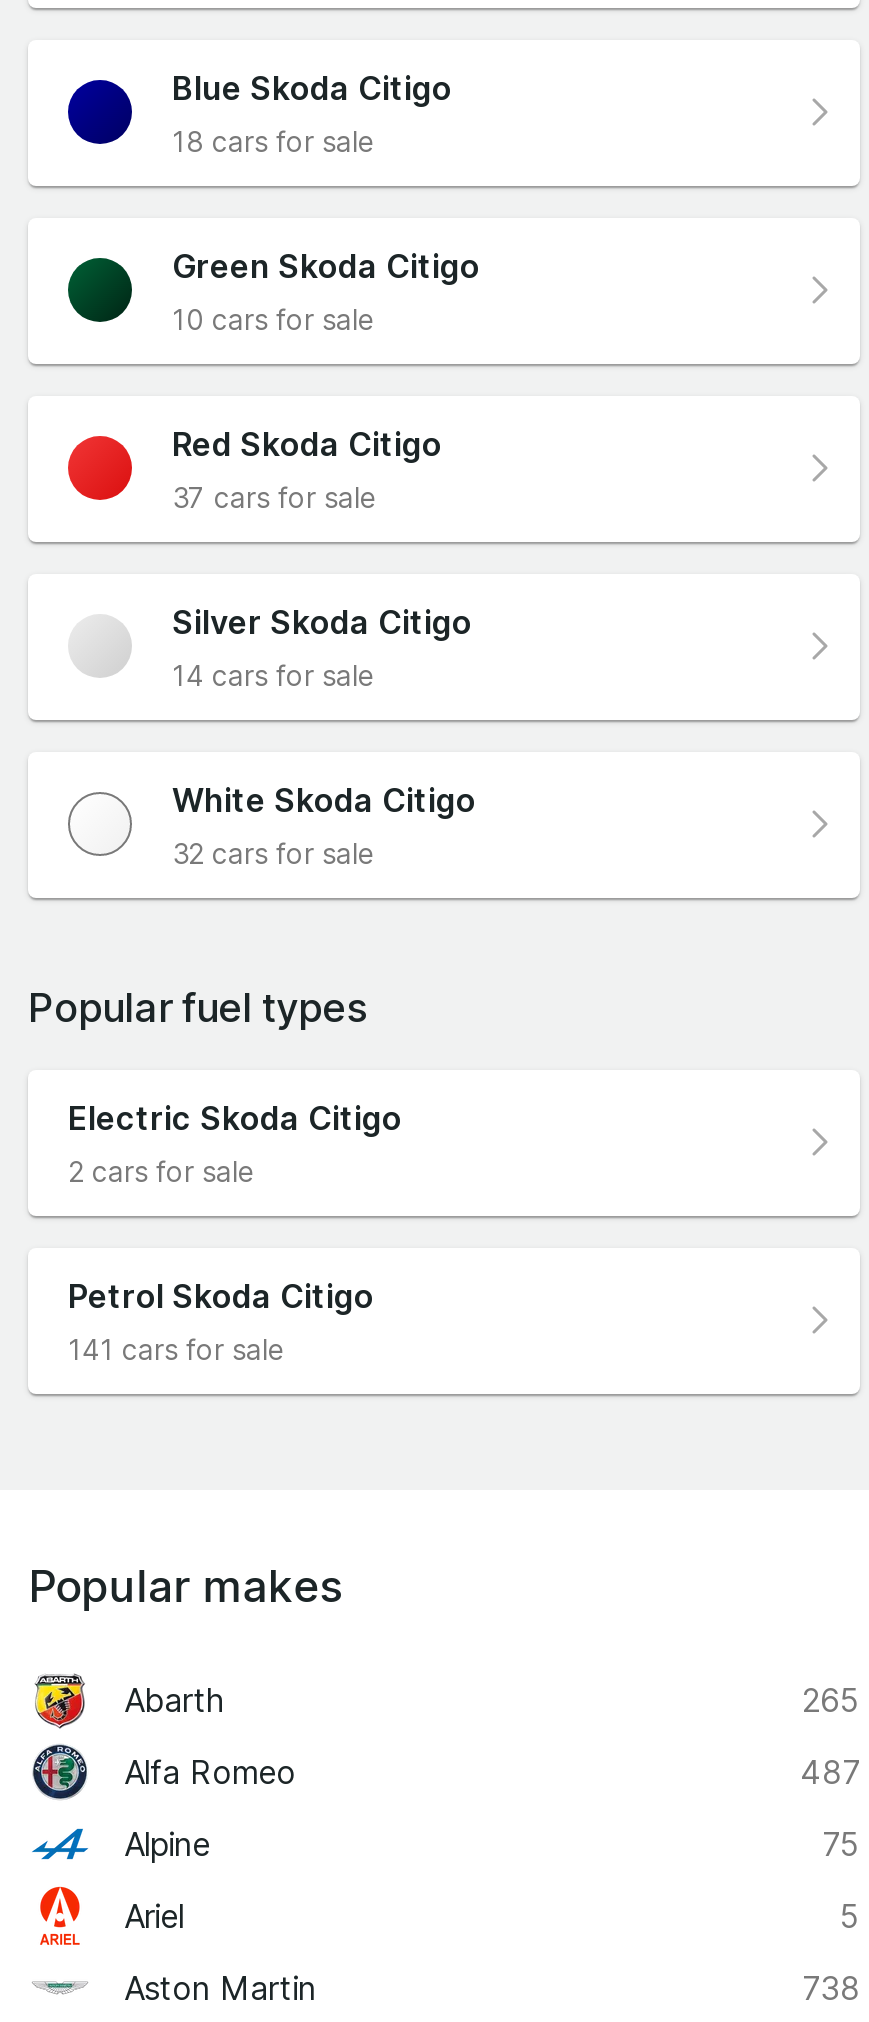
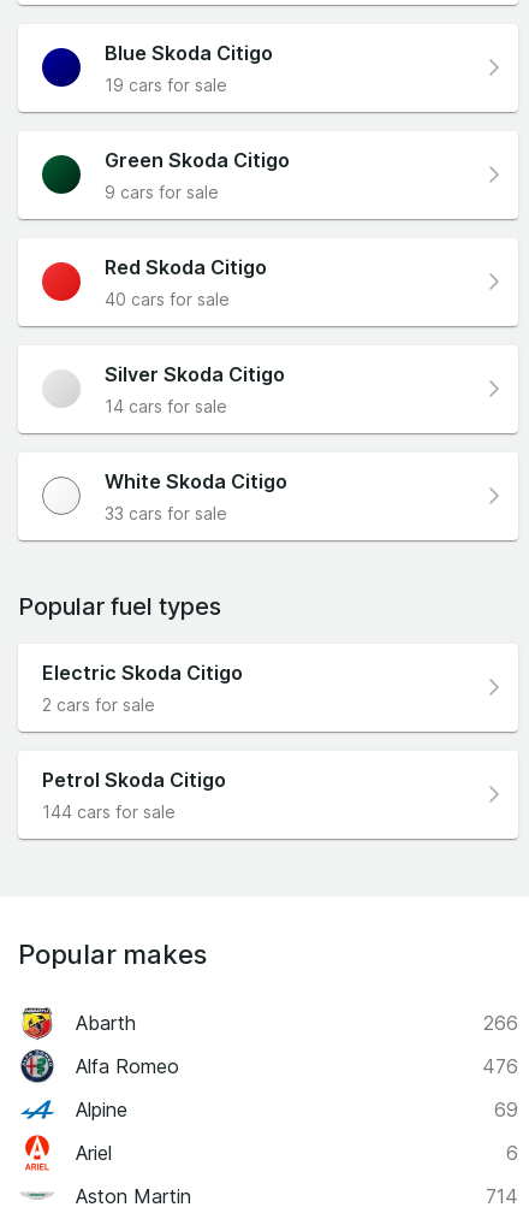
[172,123,376,157] 18 cars for sale -> [105,74,227,94] 19 cars for sale
[172,301,376,335] 10 cars for sale -> [105,181,219,202] 9 cars for sale
[172,479,378,513] 37 cars for sale -> [105,288,230,309] 40 cars for sale
[172,835,376,869] 32 cars for sale -> [105,502,227,523] 33 cars for sale
[68,1331,286,1365] 141 cars for sale -> [42,801,176,821] 144 cars for sale
[802,1679,860,1719] 265 -> [483,1010,518,1034] 266
[800,1751,860,1791] 487 -> [482,1054,518,1078] 476
[822,1823,860,1863] 75 -> [494,1097,518,1121] 69
[840,1895,860,1935] 5 -> [506,1140,518,1164] 6
[802,1967,860,2007] 738 -> [486,1184,518,1208] 714

